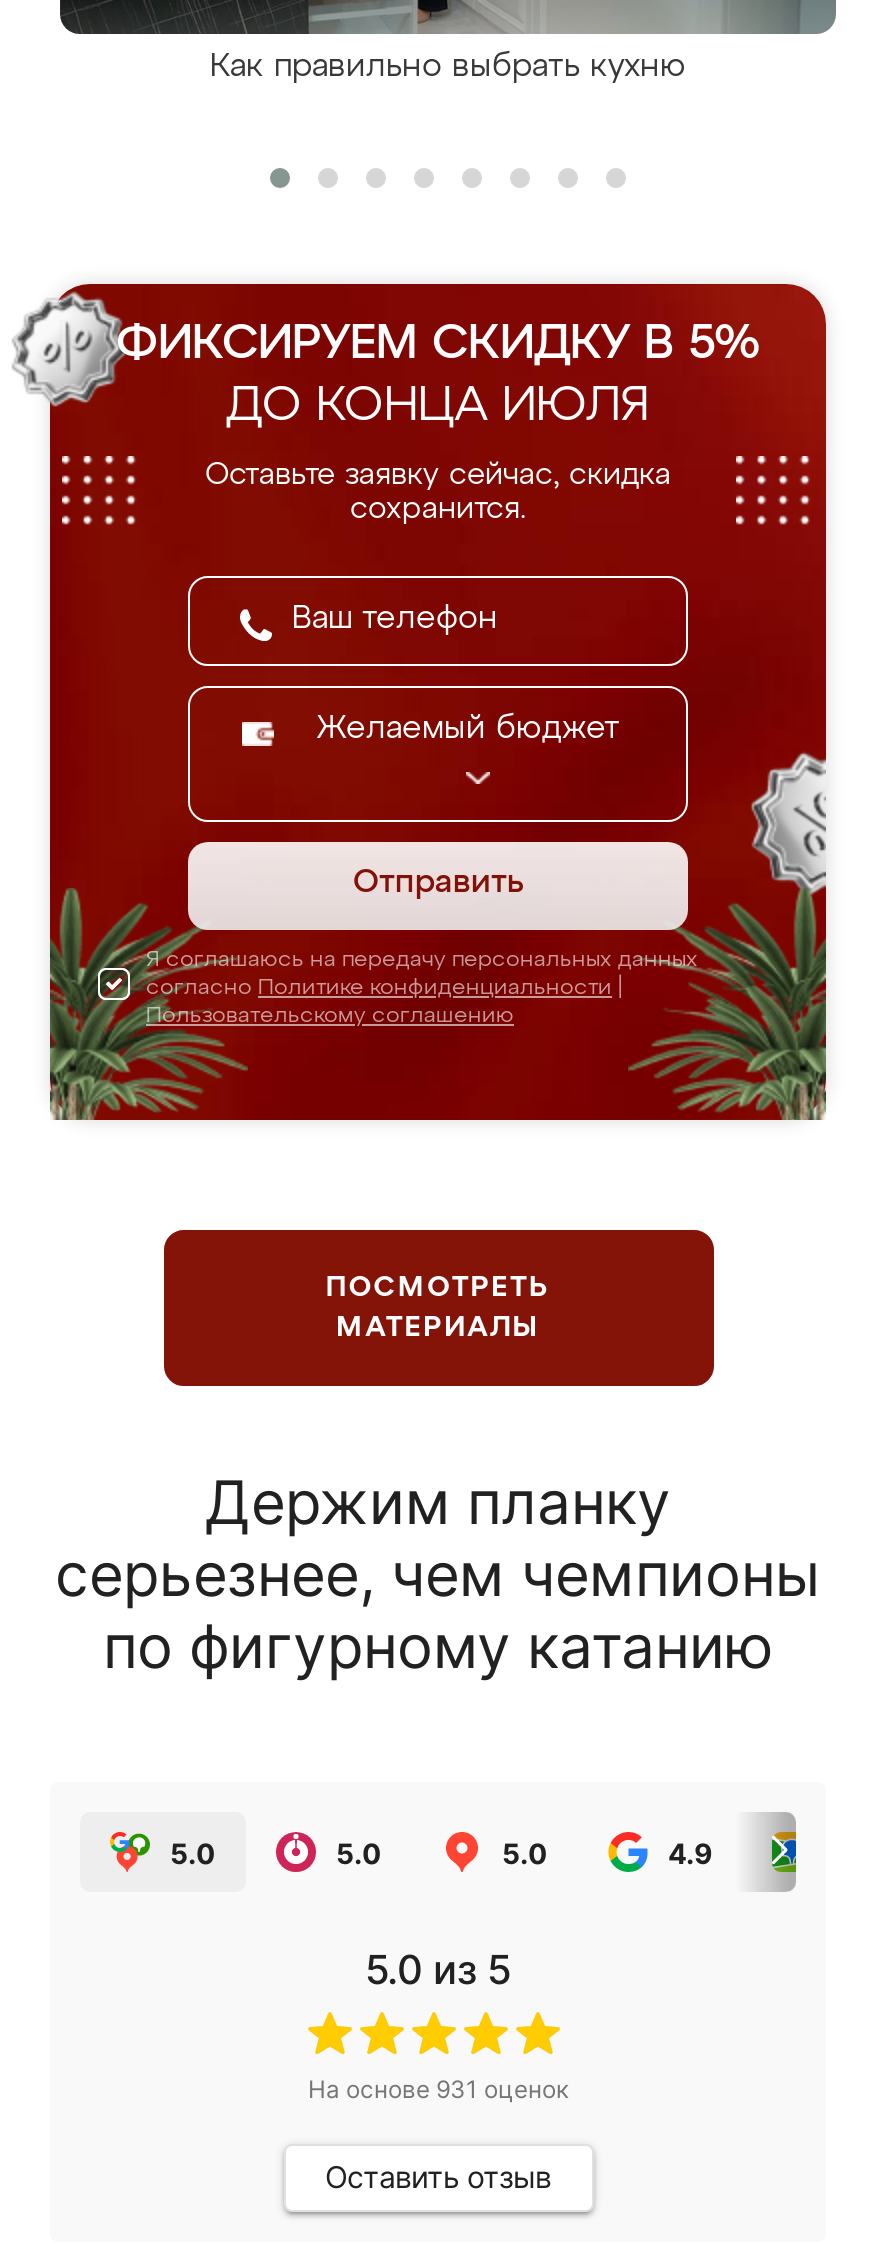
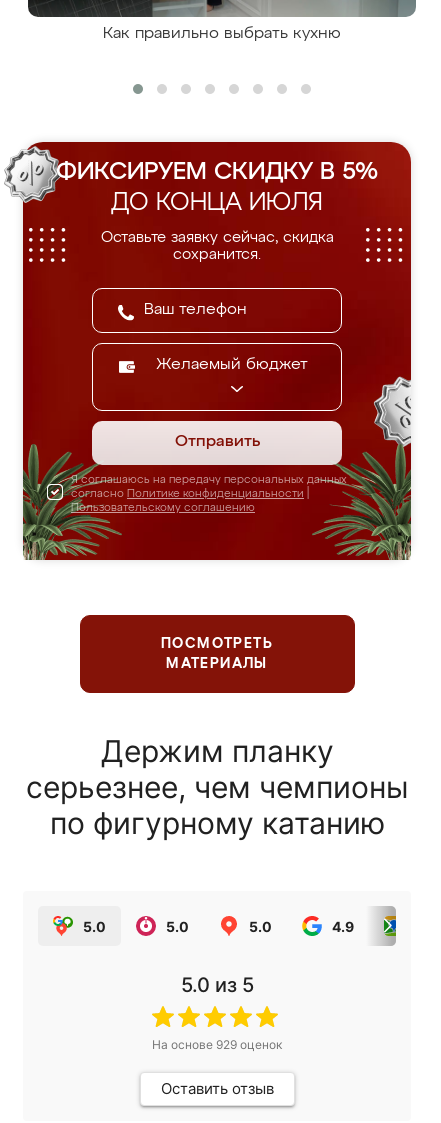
[308,2074,568,2104] На основе 931 оценок -> [152,1037,282,1052] На основе 929 оценок

